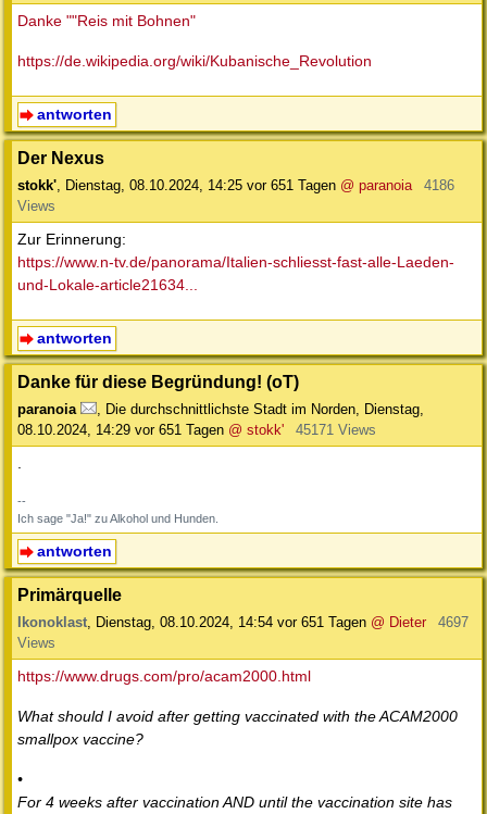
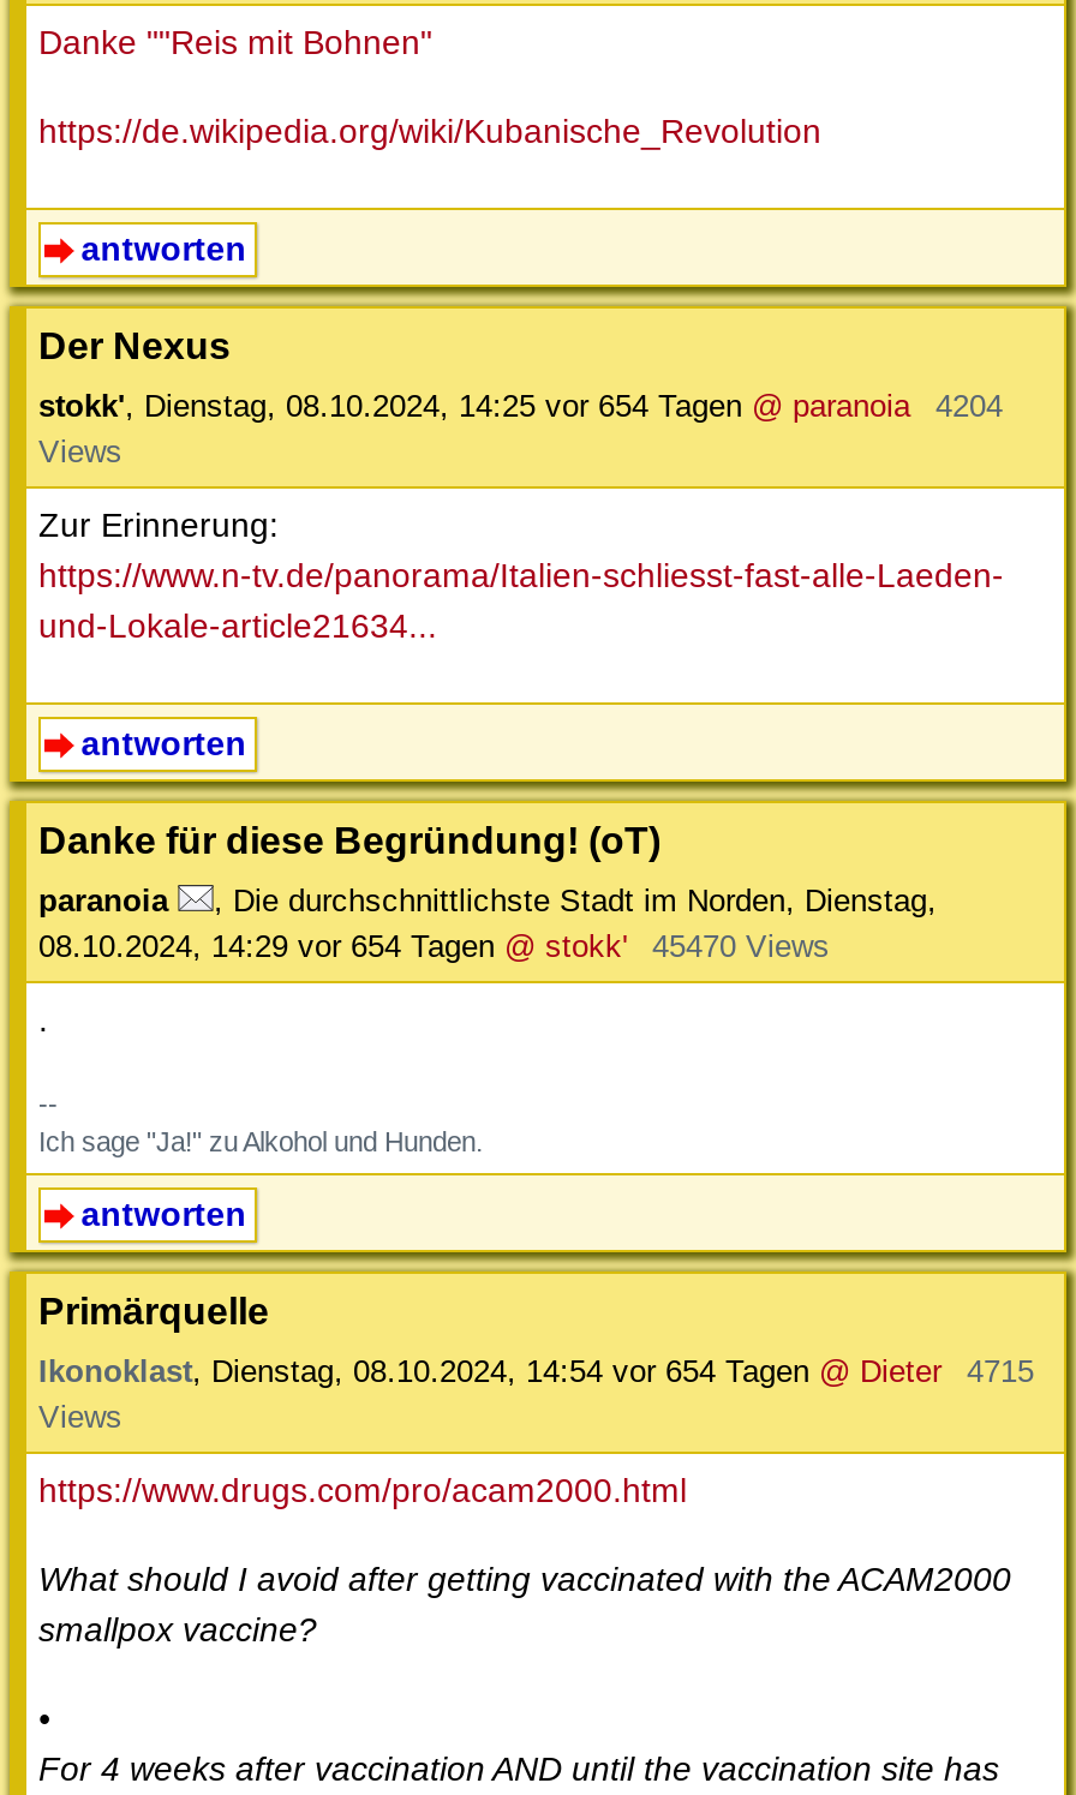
[17,177,412,193] stokk', Dienstag, 08.10.2024, 14:25 vor 651 Tagen @ paranoia -> [38,388,910,424] stokk', Dienstag, 08.10.2024, 14:25 vor 654 Tagen @ paranoia
[423,177,454,193] 4186 -> [935,388,1003,424] 4204
[17,421,284,438] 08.10.2024, 14:29 vor 651 Tagen @ stokk' -> [38,928,627,964] 08.10.2024, 14:29 vor 654 Tagen @ stokk'
[295,421,376,438] 45171 Views -> [652,928,830,964] 45470 Views
[17,614,426,630] Ikonoklast, Dienstag, 08.10.2024, 14:54 vor 651 Tagen @ Dieter -> [38,1352,941,1388] Ikonoklast, Dienstag, 08.10.2024, 14:54 vor 654 Tagen @ Dieter
[438,614,468,630] 4697 -> [967,1352,1034,1388] 4715

